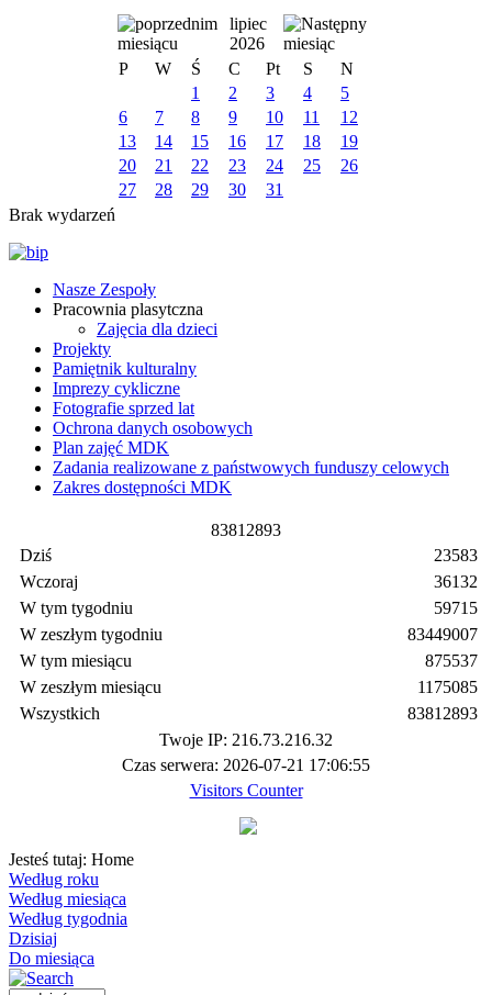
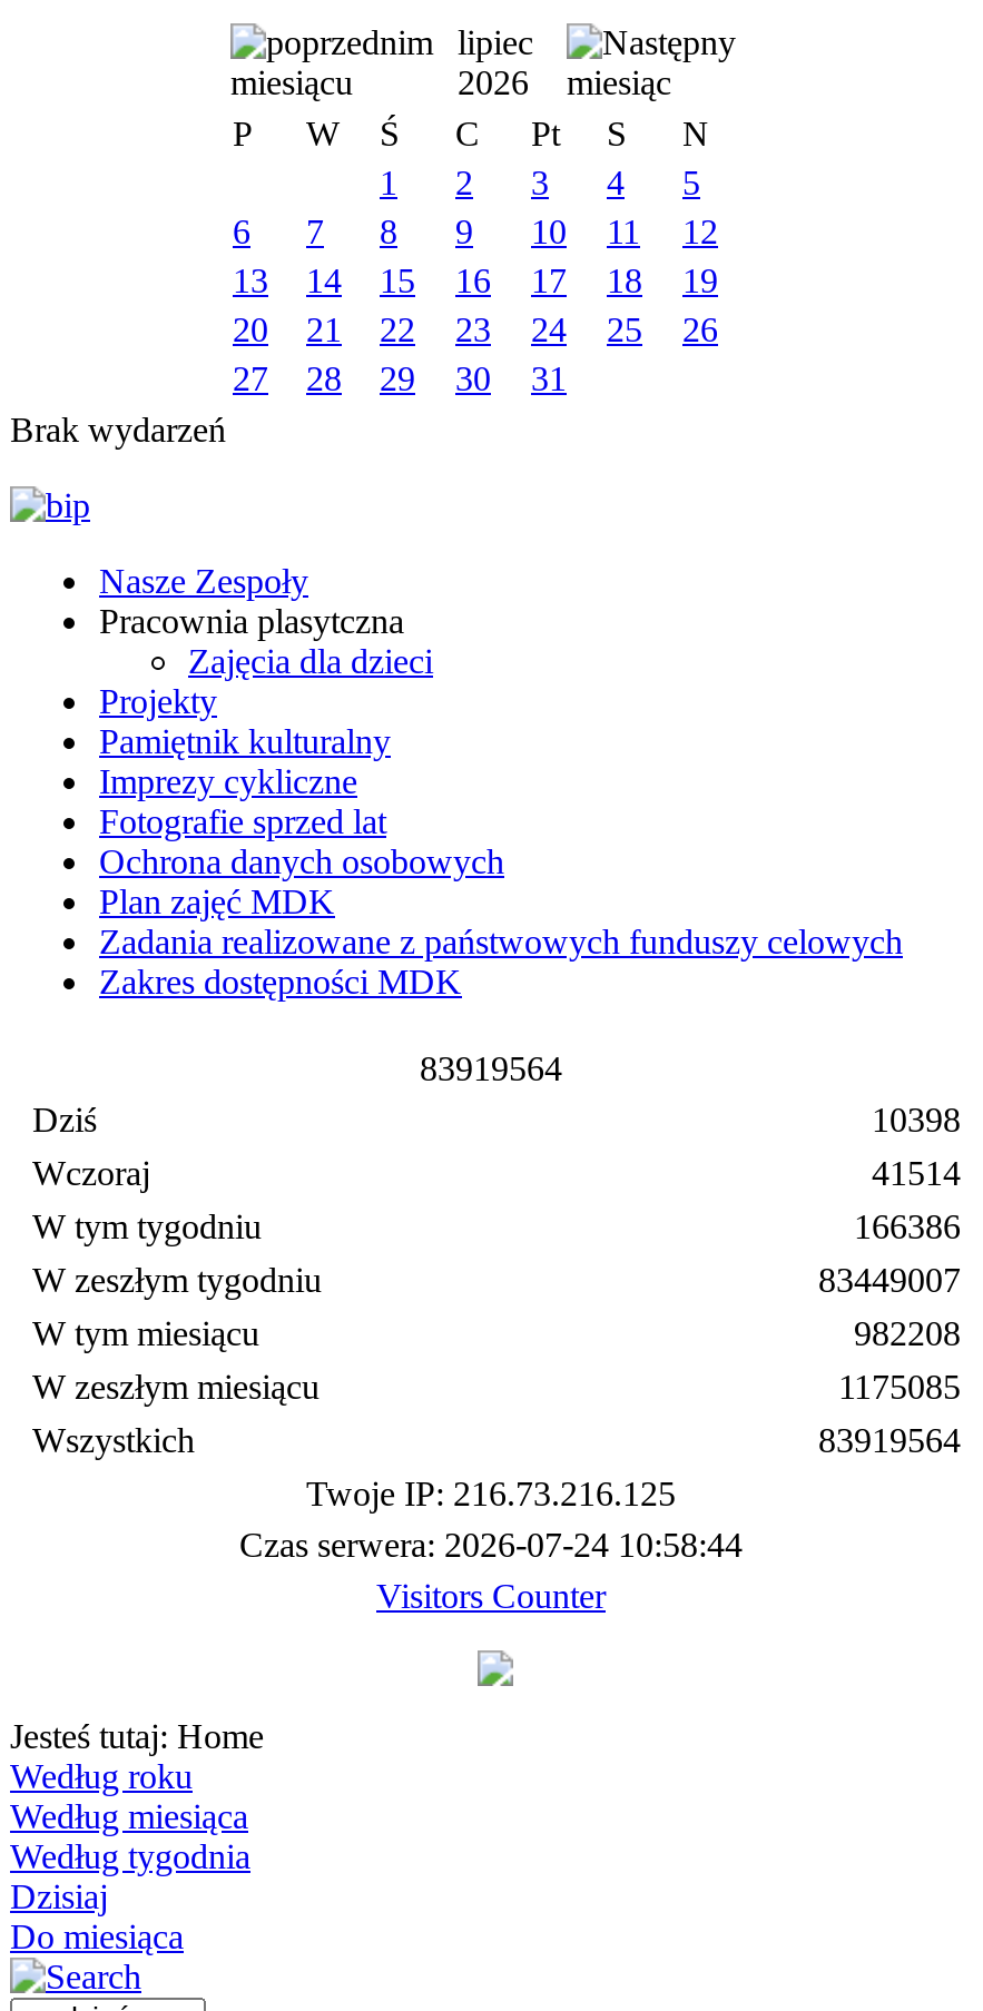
[211,521,281,539] 8381 2893 -> [420,1049,562,1087] 8391 9564
[434,546,478,564] 23583 -> [872,1101,961,1138] 10398
[434,572,478,591] 36132 -> [872,1154,961,1192] 41514
[434,599,478,617] 59715 -> [854,1207,961,1245] 166386
[425,651,478,670] 875537 -> [854,1314,961,1352] 982208
[407,704,478,723] 83812893 -> [818,1421,961,1459] 83919564
[159,730,333,749] Twoje IP: 216.73.216.32 -> [306,1475,676,1512] Twoje IP: 216.73.216.125
[122,756,370,774] Czas serwera: 2026-07-21 17:06:55 -> [239,1526,743,1564] Czas serwera: 2026-07-24 10:58:44

